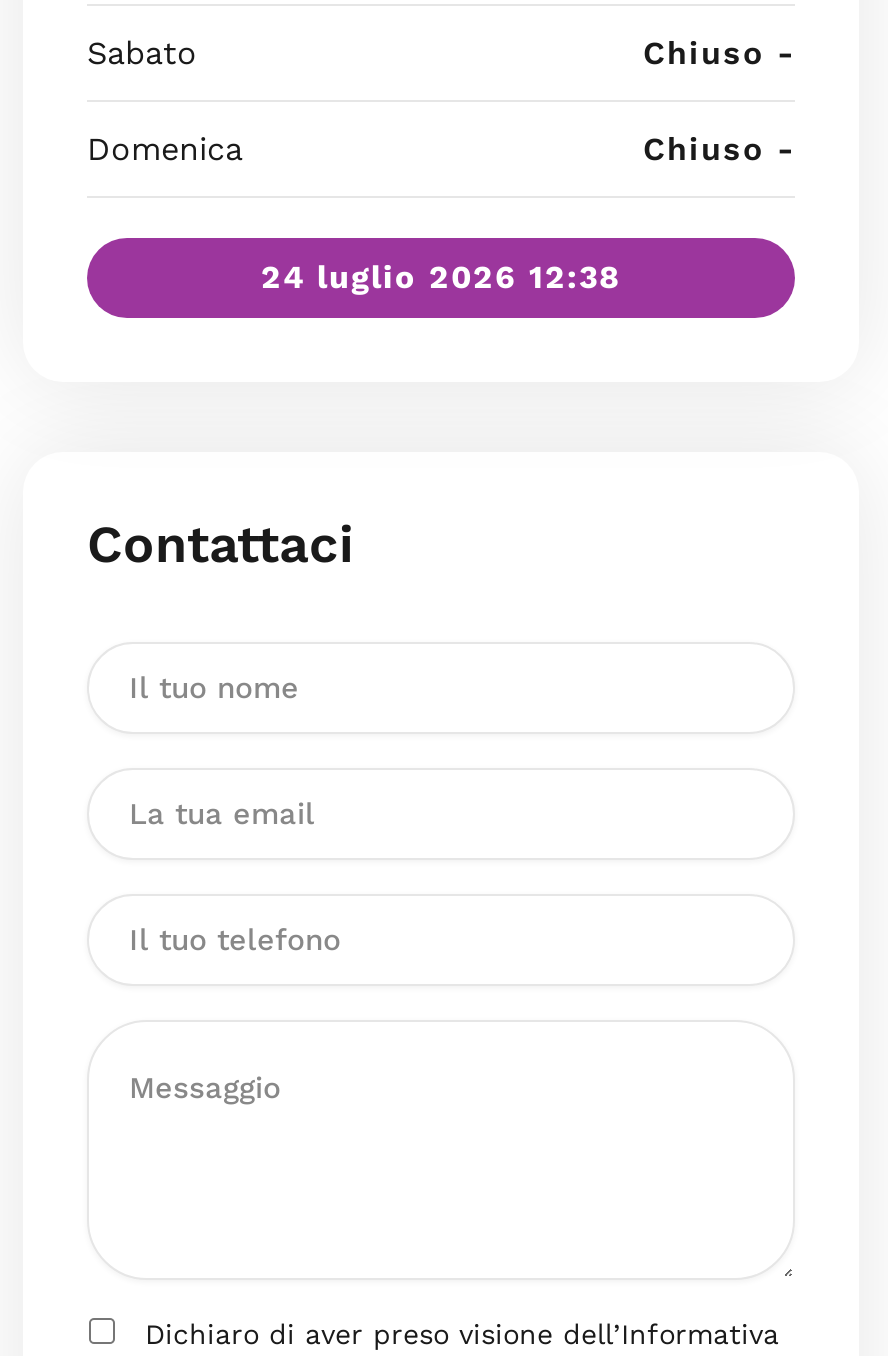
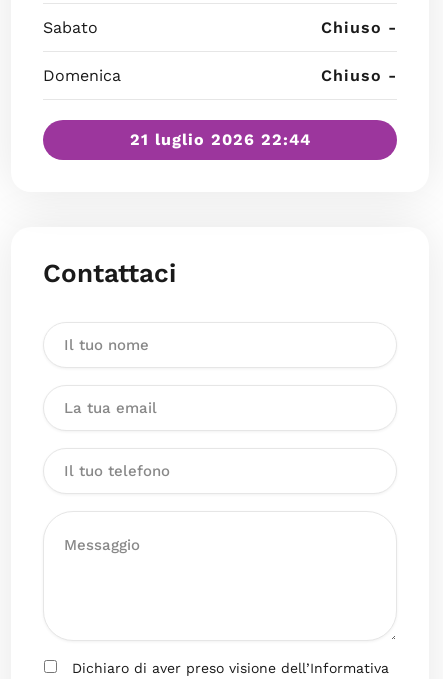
[261,258,621,296] 24 luglio 2026 12:38 -> [129,130,310,149] 21 luglio 2026 22:44

